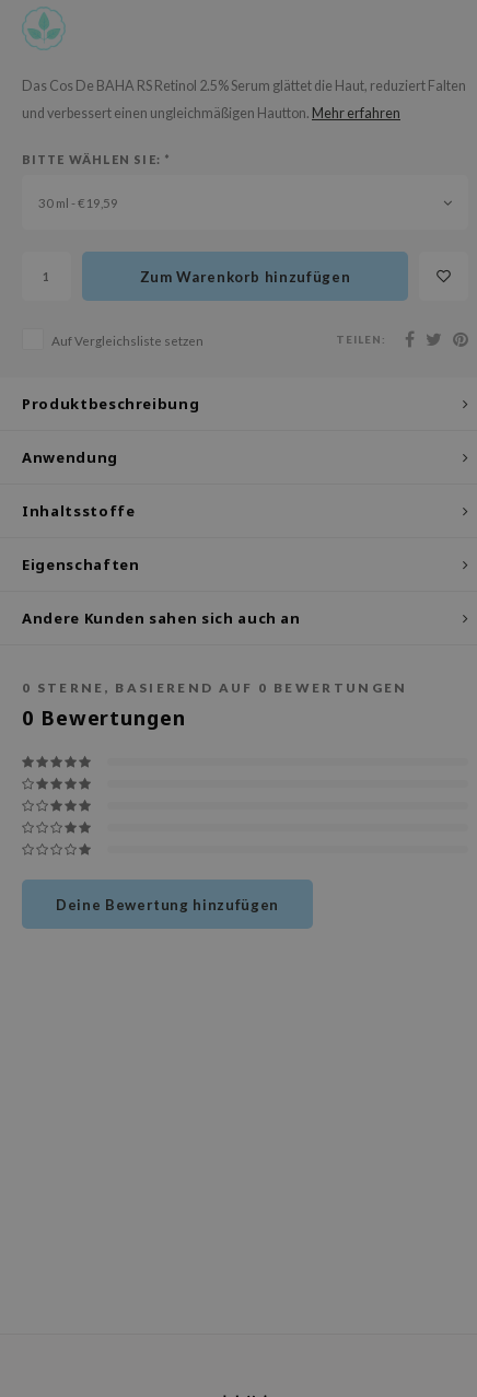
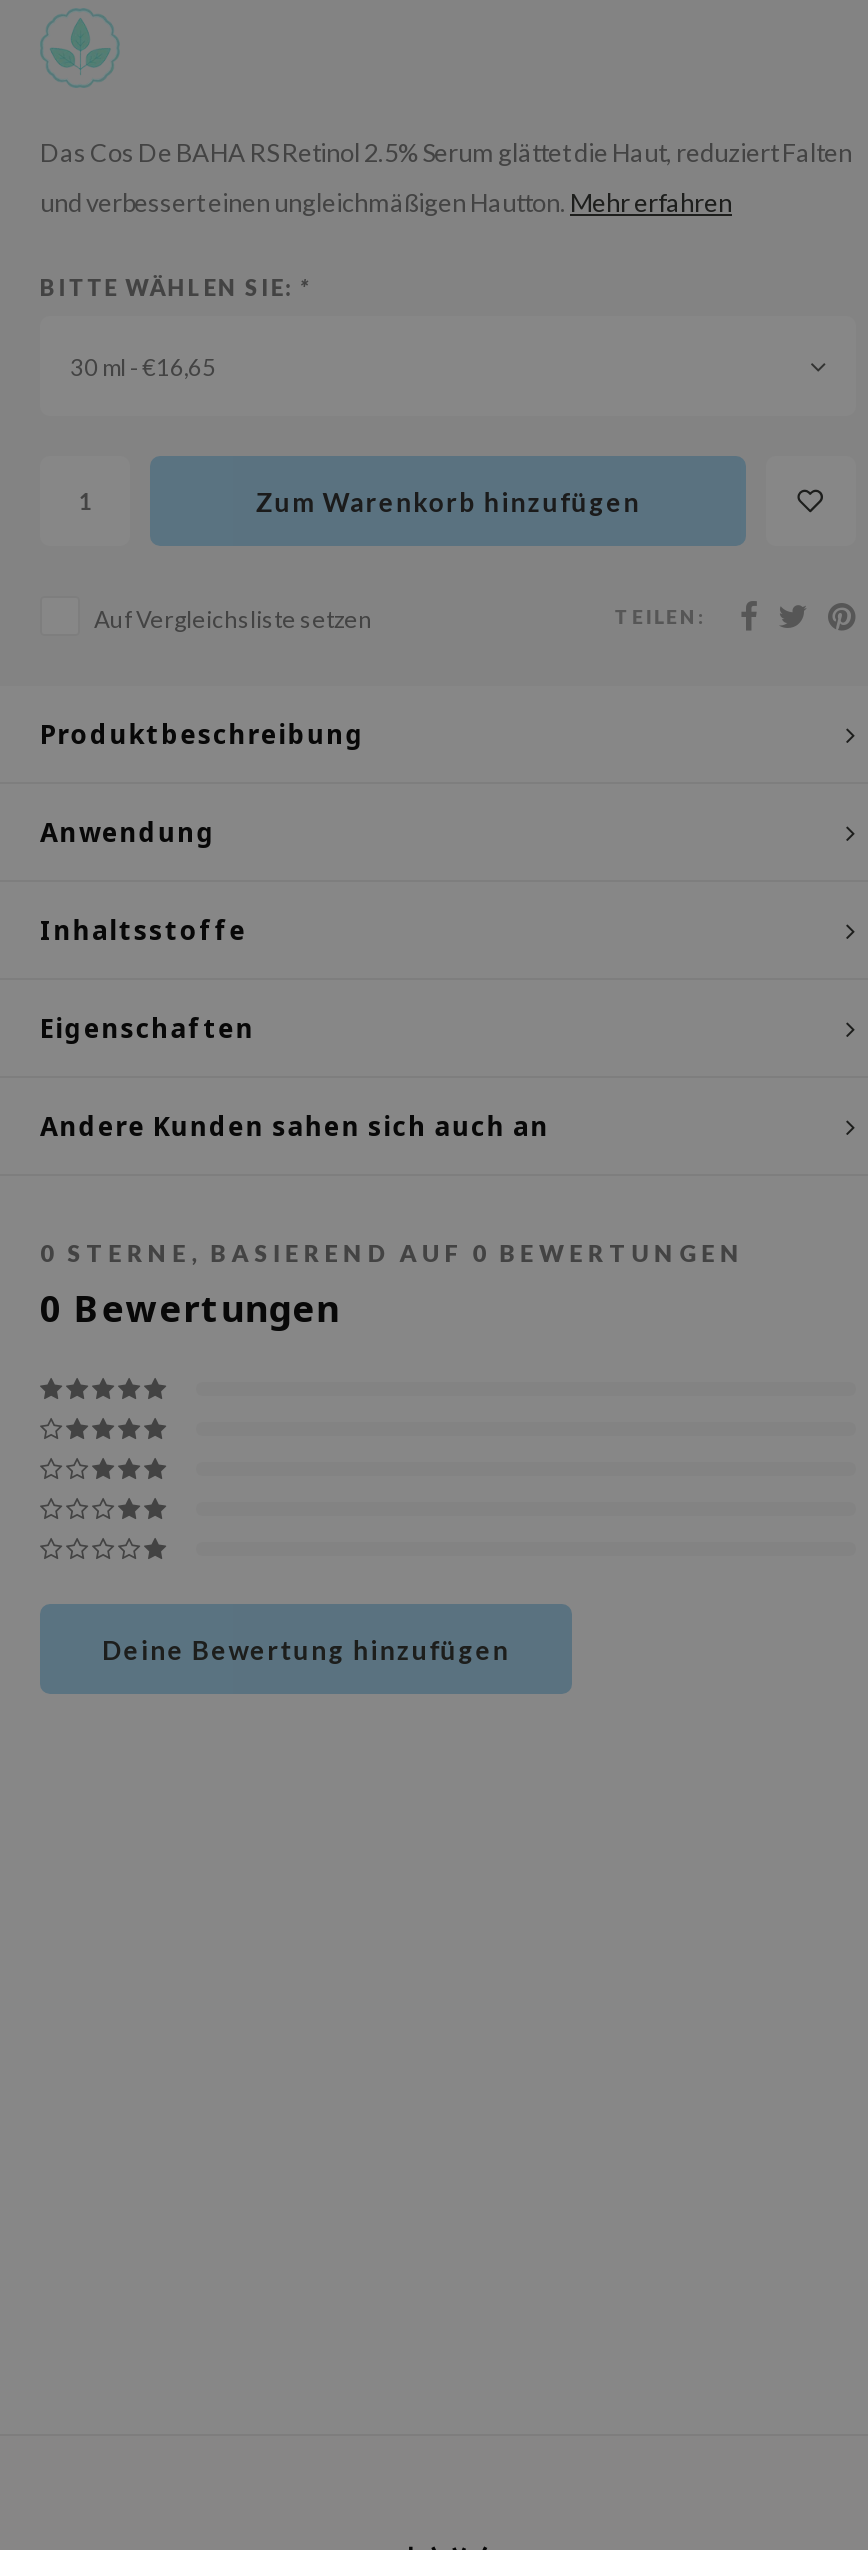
[38,195,118,210] 30 ml - €19,59 -> [70,352,216,380] 30 ml - €16,65

